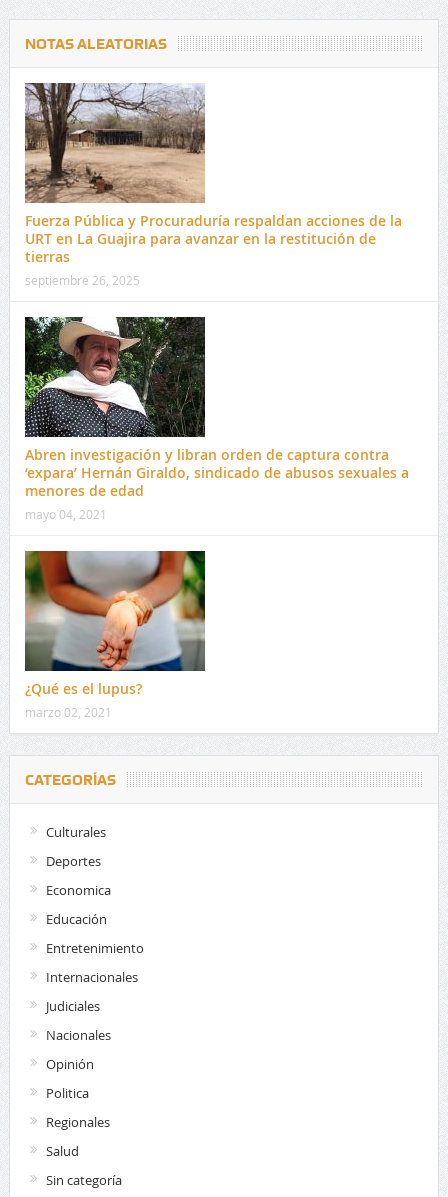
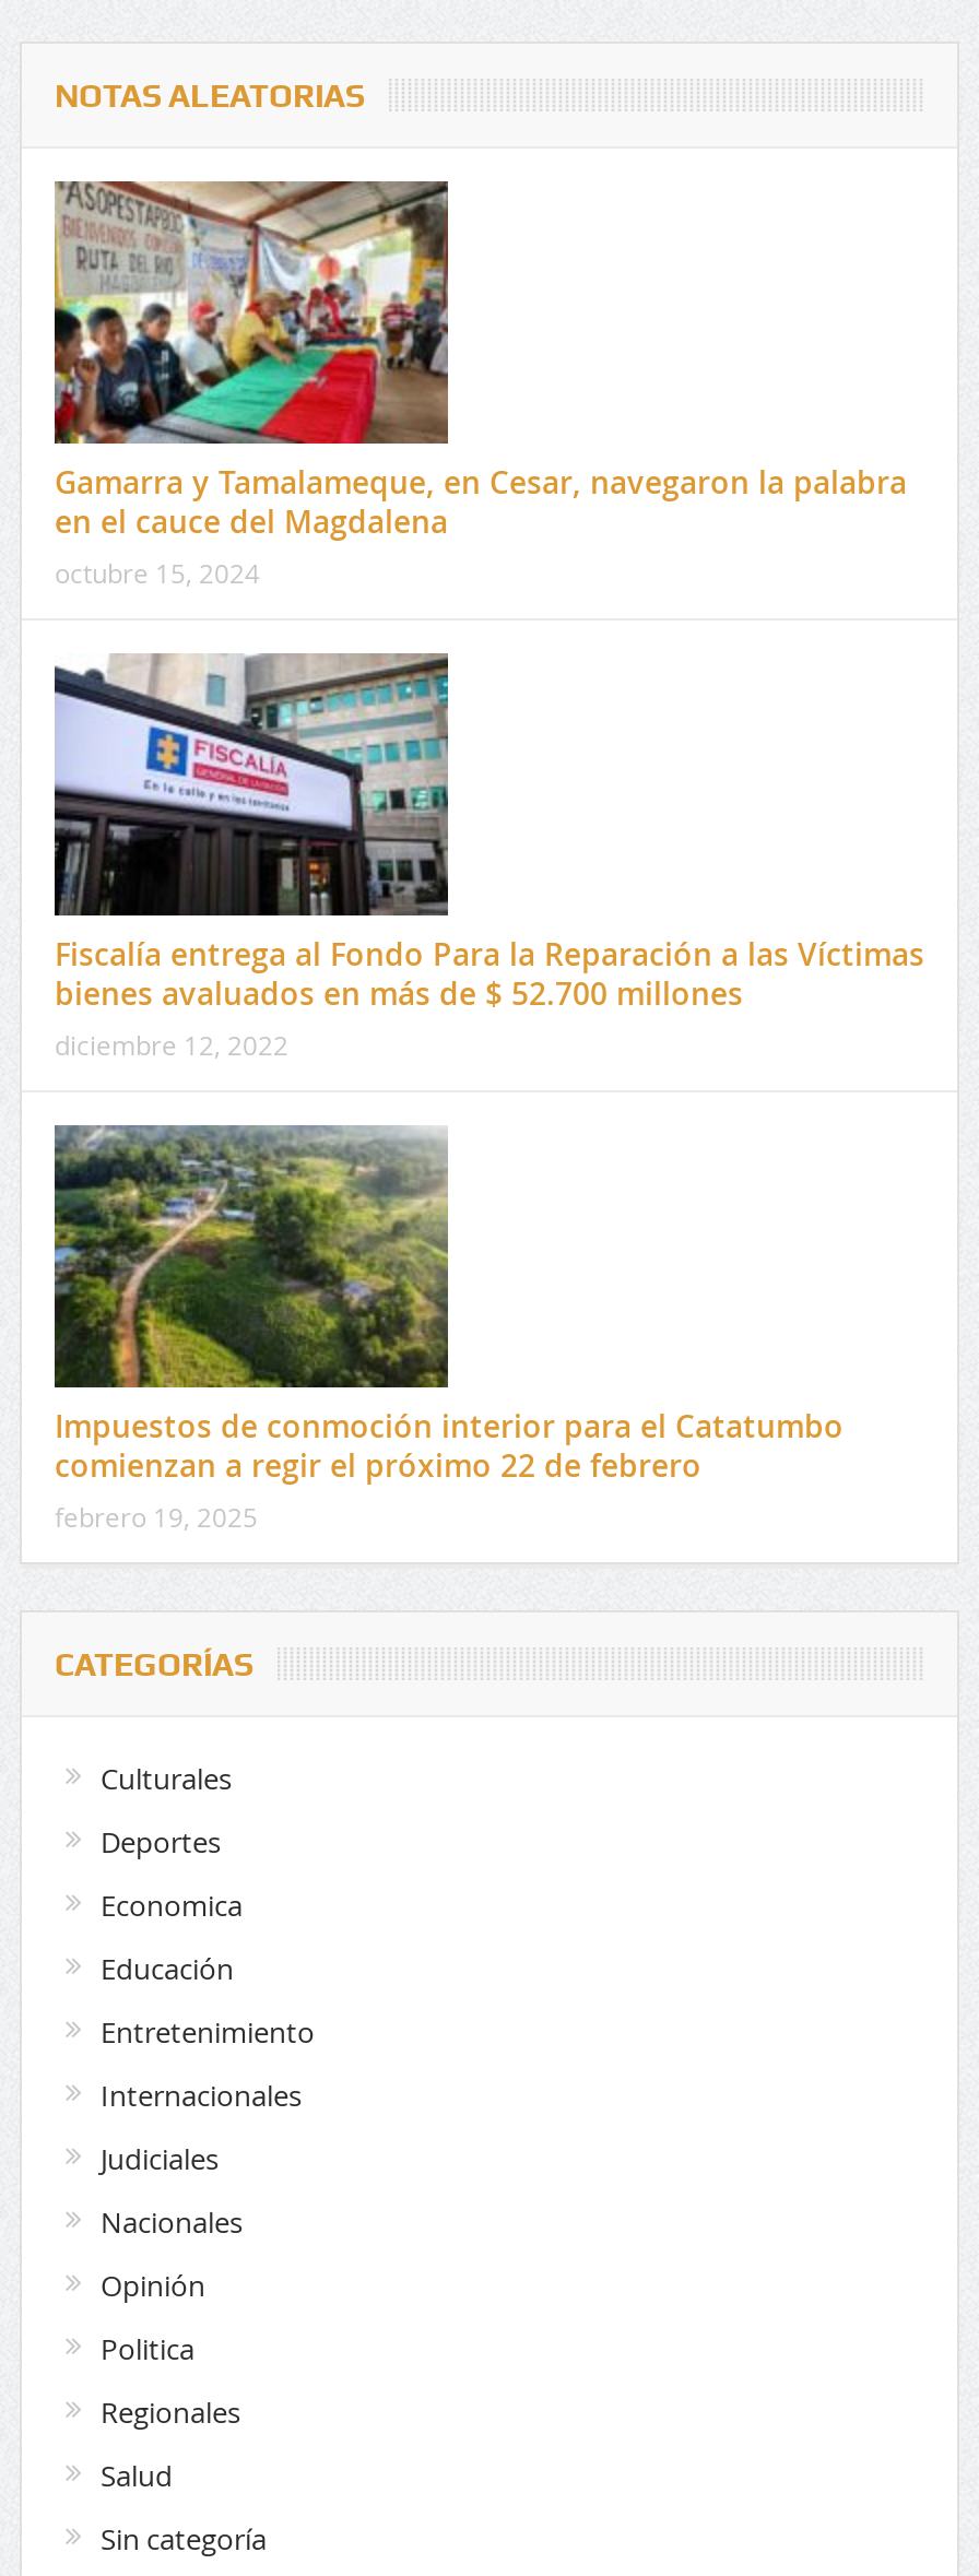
[24,82,402,287] [image] | Fuerza Pública y Procuraduría respaldan acciones de la | URT en La Guajira para avanzar en la restitución de | tierras | septiembre 26, 2025 -> [52,179,907,589] [image] | Gamarra y Tamalameque, en Cesar, navegaron la palabra | en el cauce del Magdalena | octubre 15, 2024
[24,316,409,521] [image] | Abren investigación y libran orden de captura contra | ‘expara’ Hernán Giraldo, sindicado de abusos sexuales a | menores de edad | mayo 04, 2021 -> [52,653,924,1061] [image] | Fiscalía entrega al Fondo Para la Reparación a las Víctimas | bienes avaluados en más de $ 52.700 millones | diciembre 12, 2022
[24,533,206,635] [image] -> [52,1123,450,1387] [image]
[25,678,142,719] ¿Qué es el lupus? | marzo 02, 2021 -> [55,1404,844,1533] Impuestos de conmoción interior para el Catatumbo | comienzan a regir el próximo 22 de febrero | febrero 19, 2025

